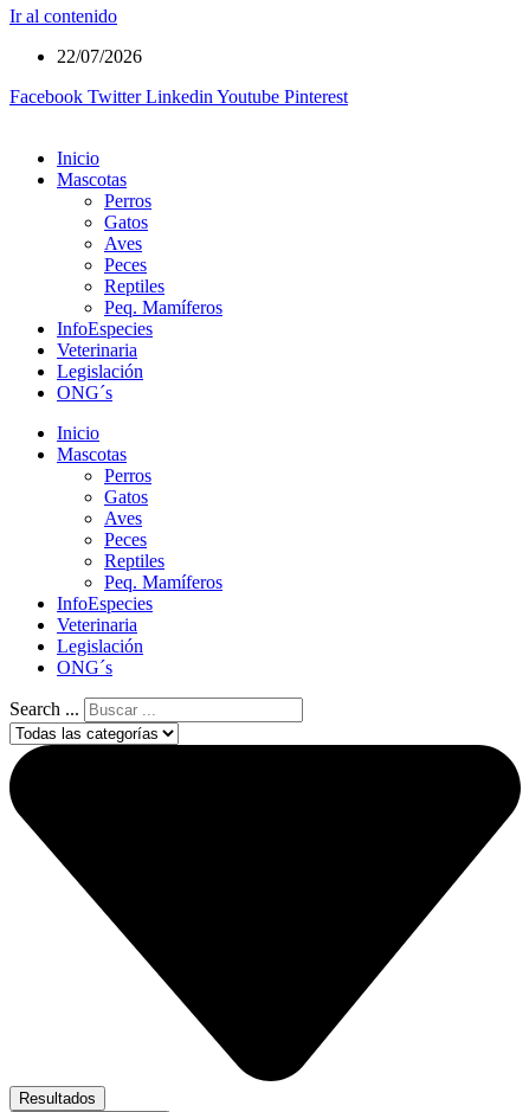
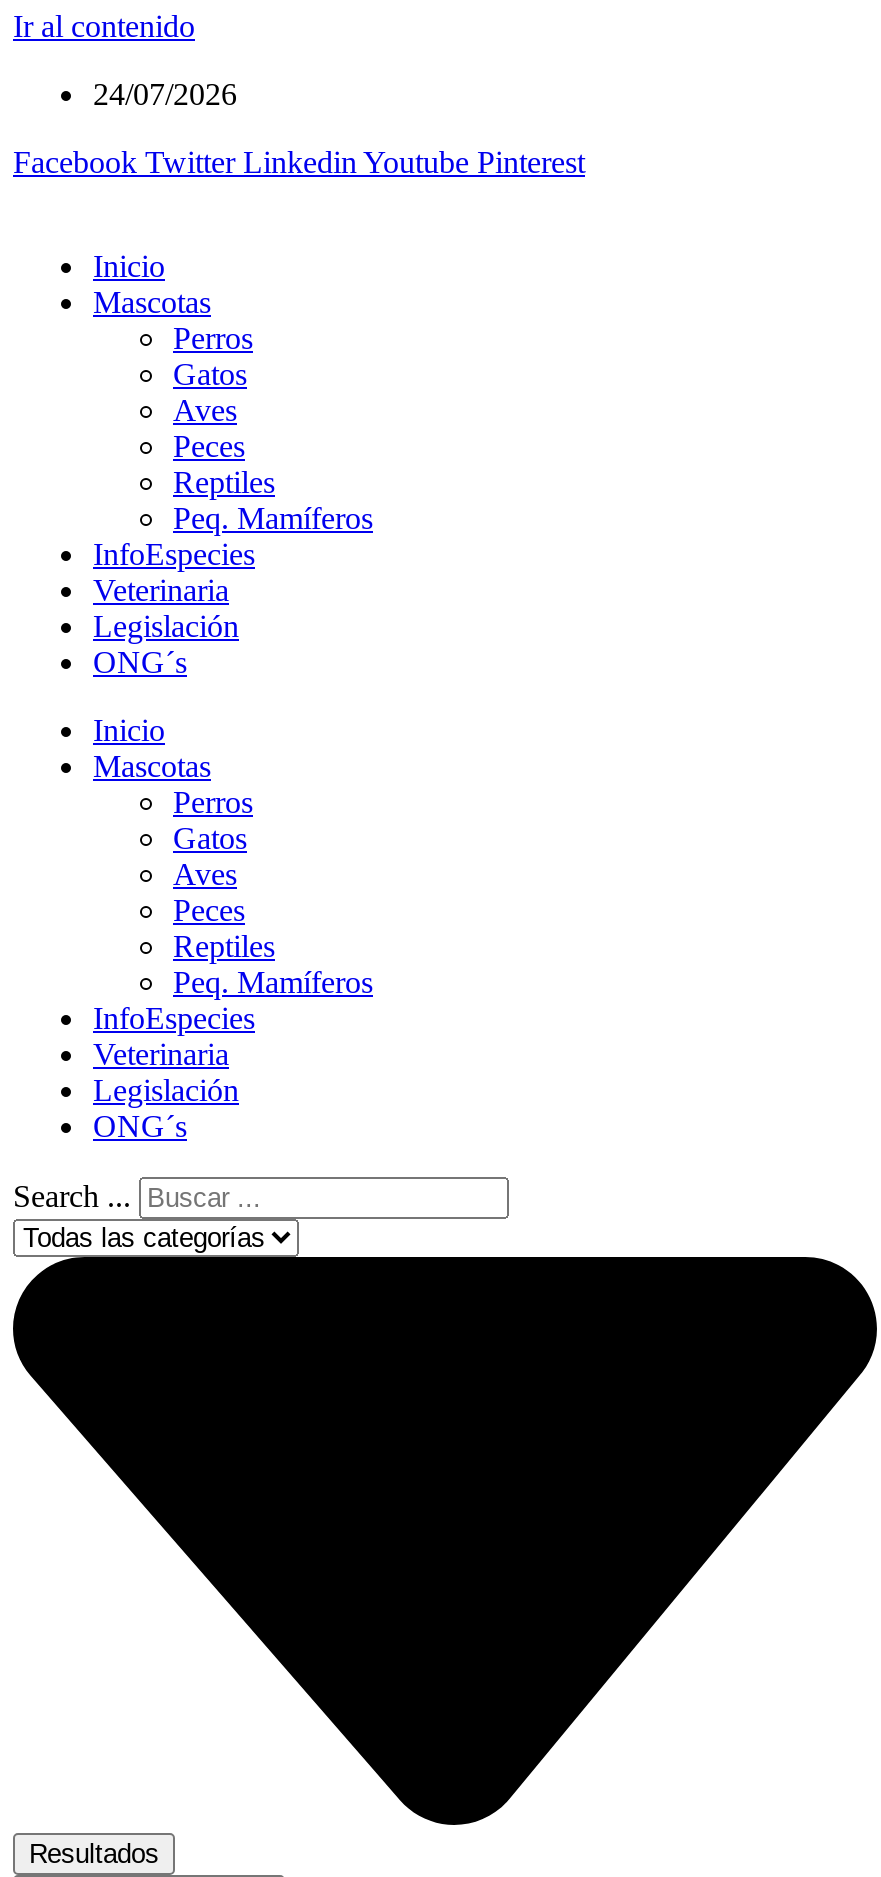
[57,46,142,66] 22/07/2026 -> [93,77,237,111] 24/07/2026

